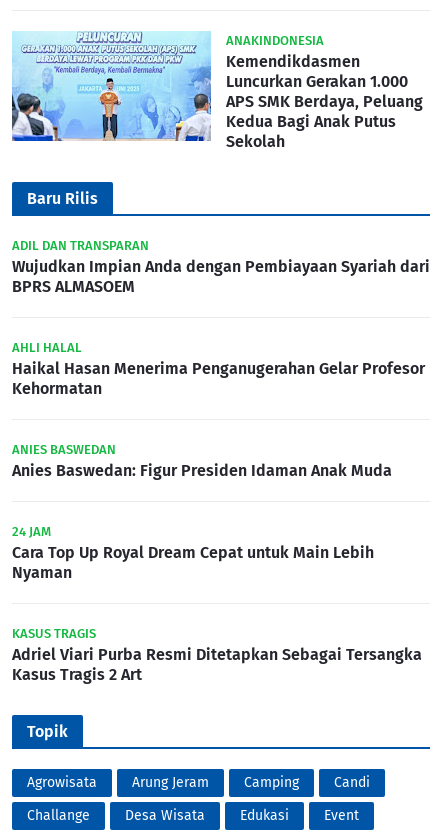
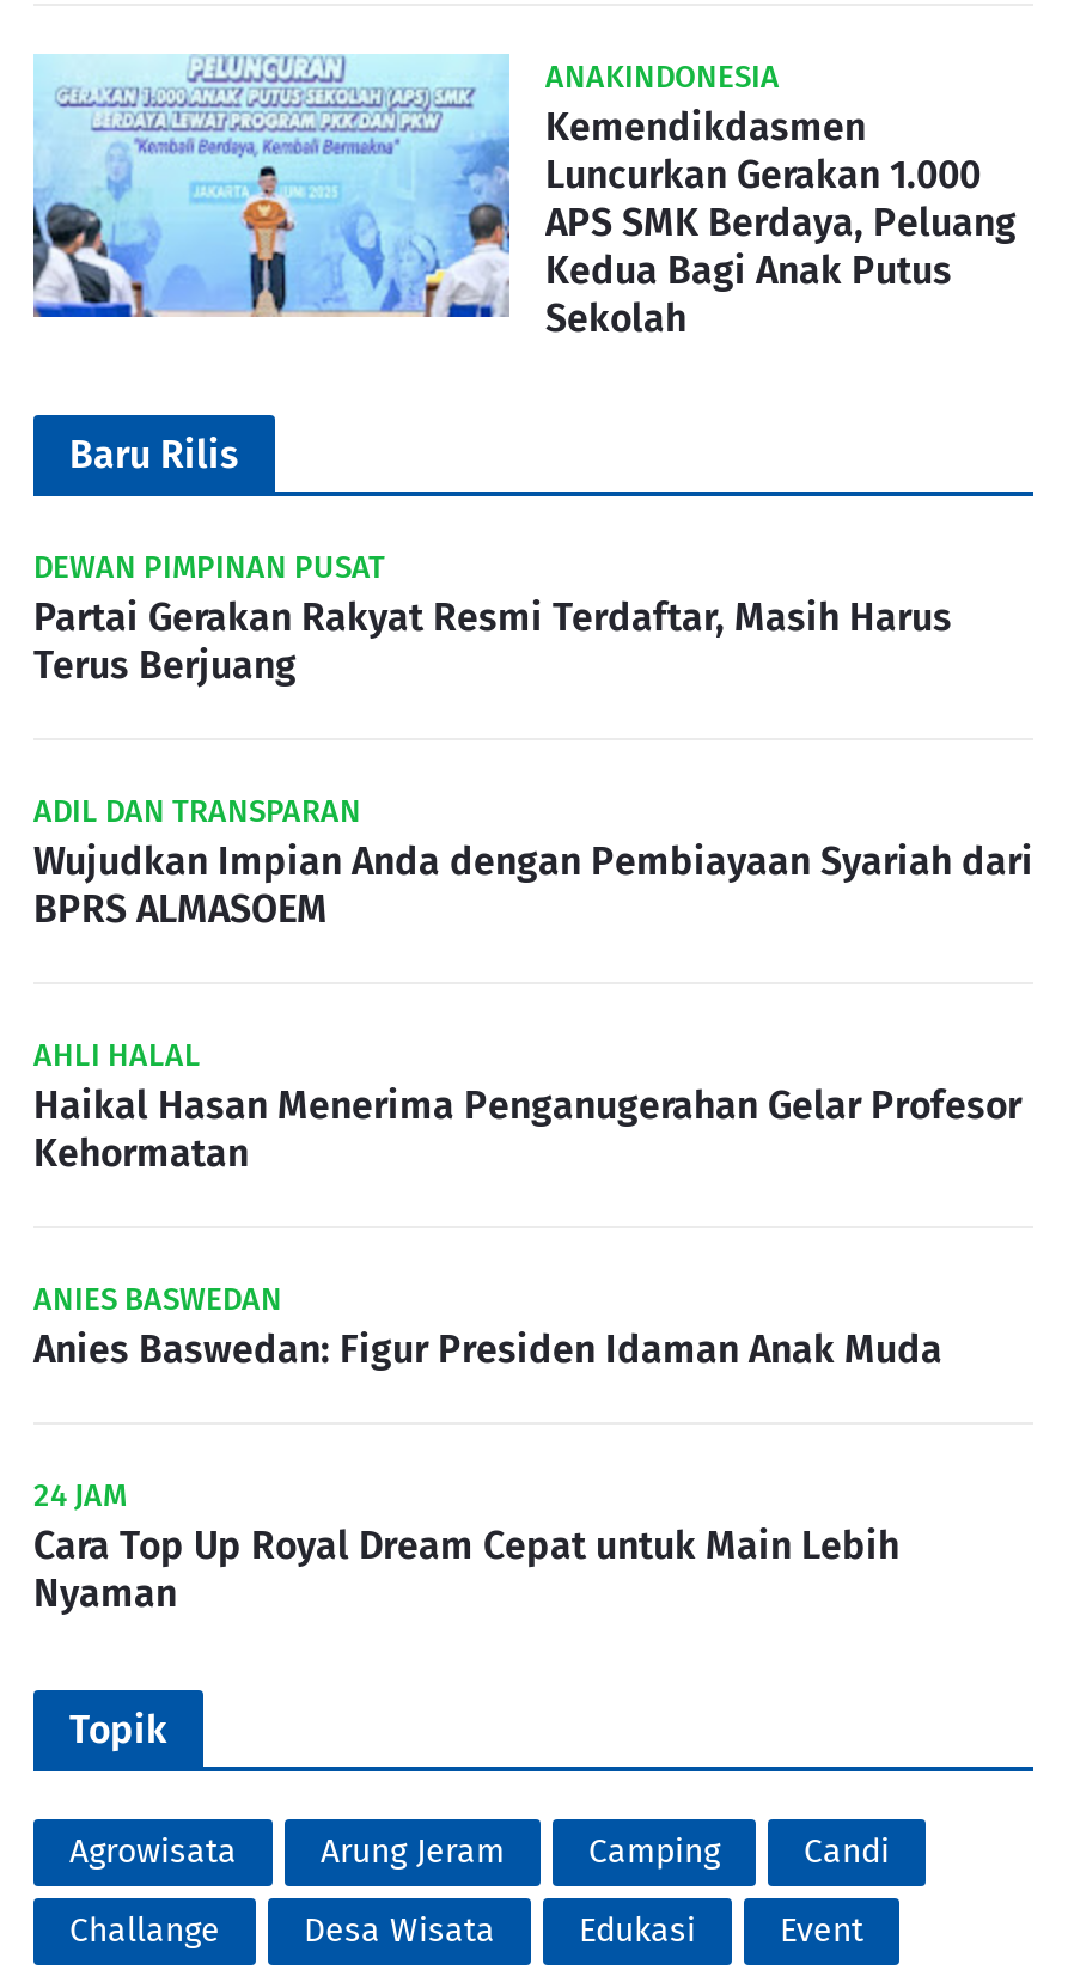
none -> [33,549,952,688] DEWAN PIMPINAN PUSAT | Partai Gerakan Rakyat Resmi Terdaftar, Masih Harus | Terus Berjuang
moved [12,238,430,582] -> [33,793,1033,1616]: ADIL DAN TRANSPARAN | Wujudkan Impian Anda dengan Pembiayaan Syariah dari | BPRS ALMASOEM | ... | Cara Top Up Royal Dream Cepat untuk Main Lebih | Nyaman
[12,626,422,684] KASUS TRAGIS | Adriel Viari Purba Resmi Ditetapkan Sebagai Tersangka | Kasus Tragis 2 Art -> none

